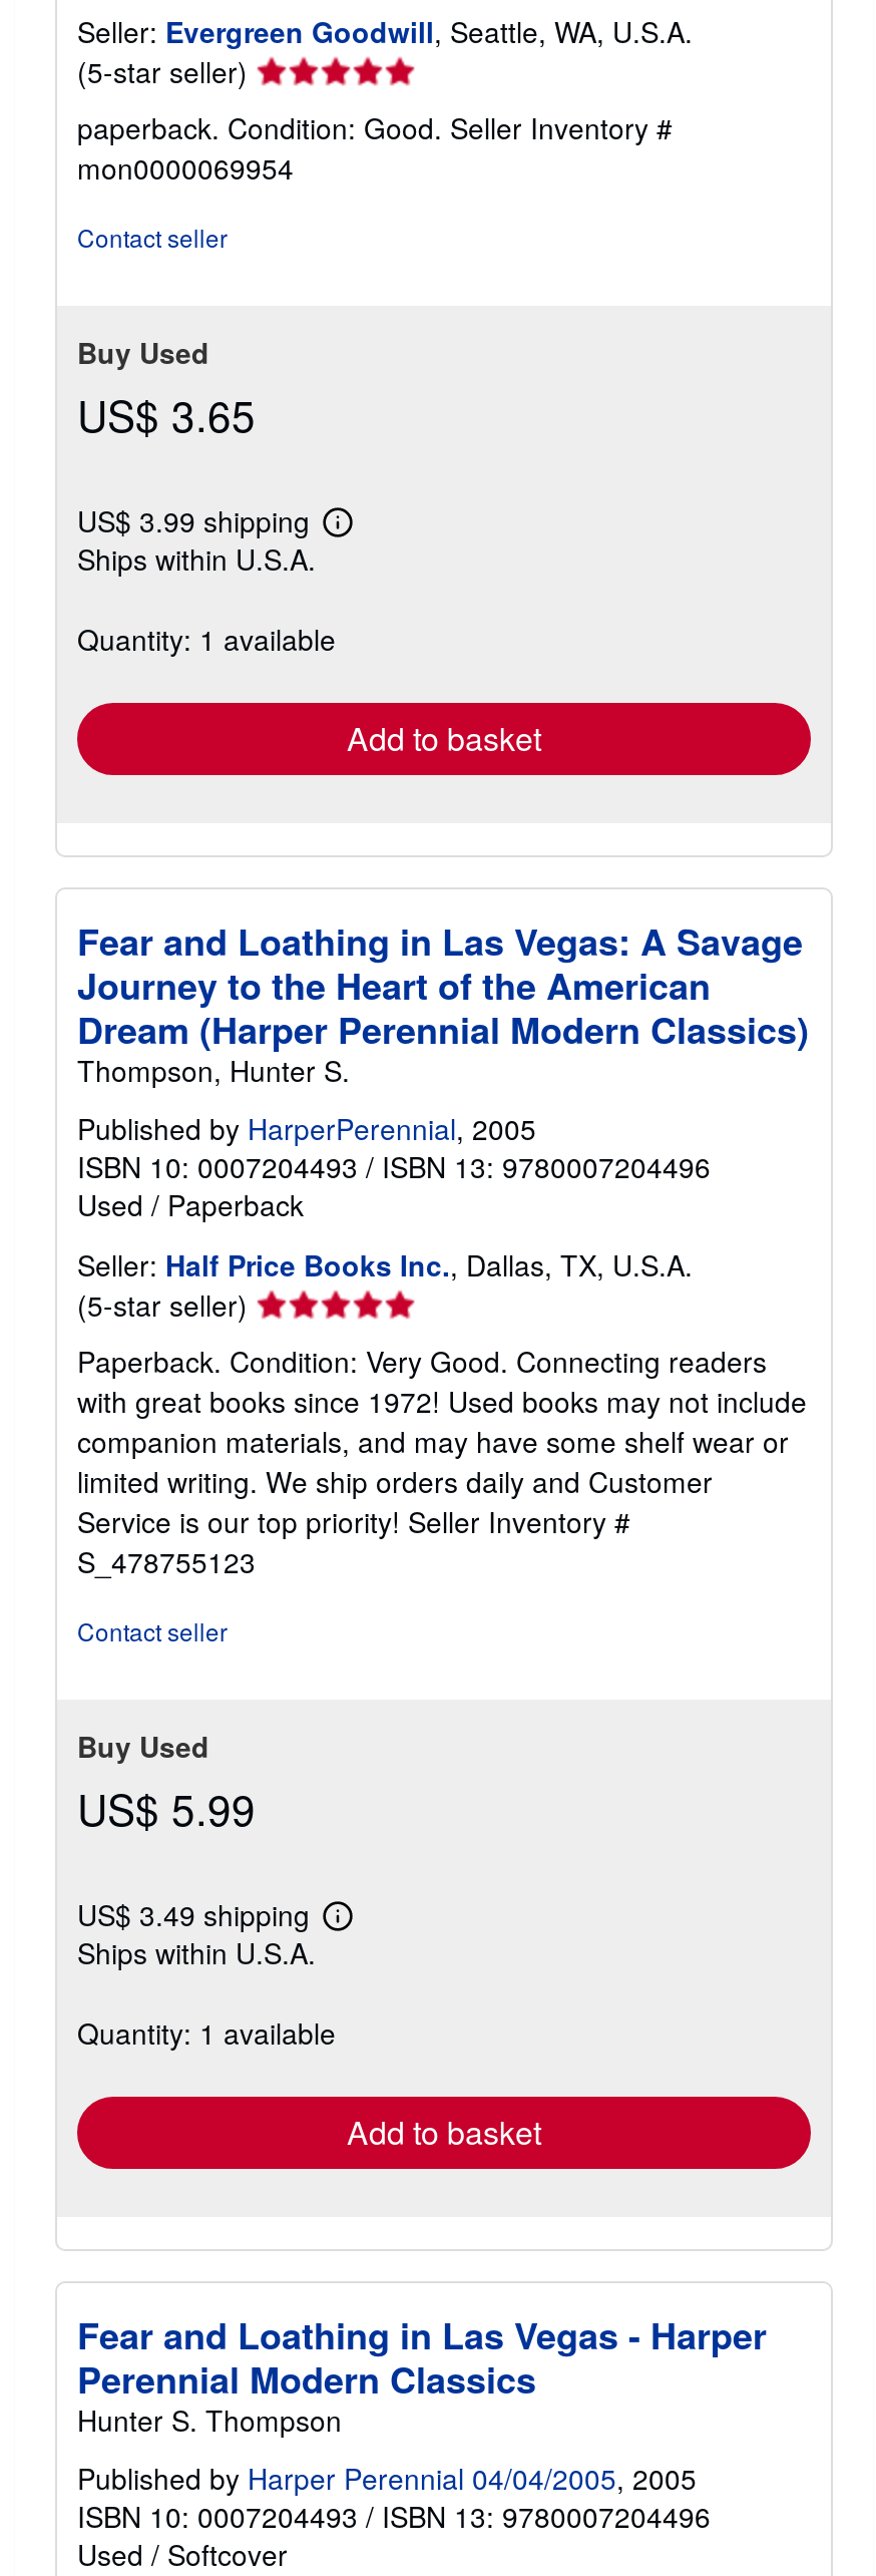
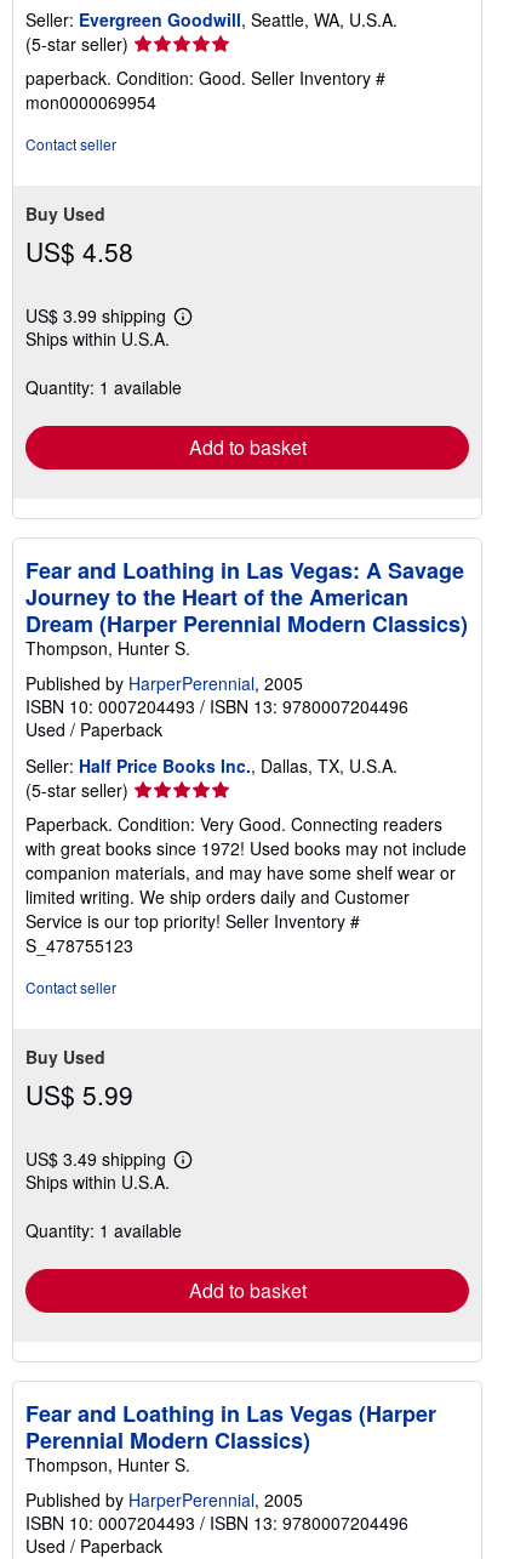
[77,383,256,443] US$ 3.65 -> [25,232,133,269] US$ 4.58
[77,2308,767,2497] Fear and Loathing in Las Vegas - Harper | Perennial Modern Classics | Hunter S. Thompson | Published by Harper Perennial 04/04/2005, 2005 -> [25,1397,436,1511] Fear and Loathing in Las Vegas (Harper | Perennial Modern Classics) | Thompson, Hunter S. | Published by HarperPerennial, 2005
[77,2533,288,2573] Used / Softcover -> [25,1533,162,1557] Used / Paperback

